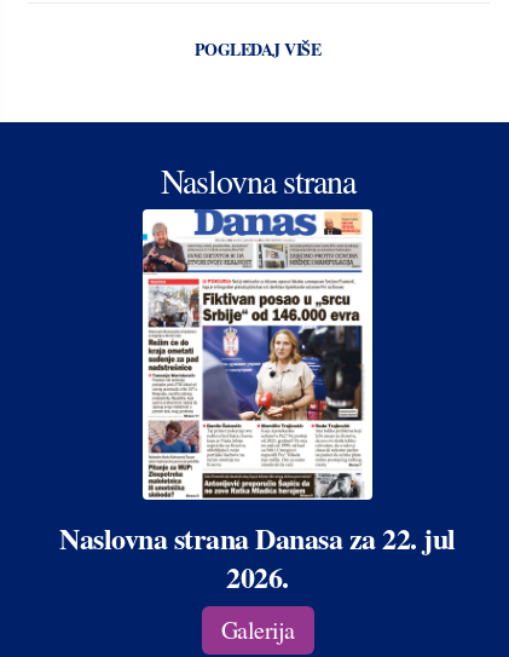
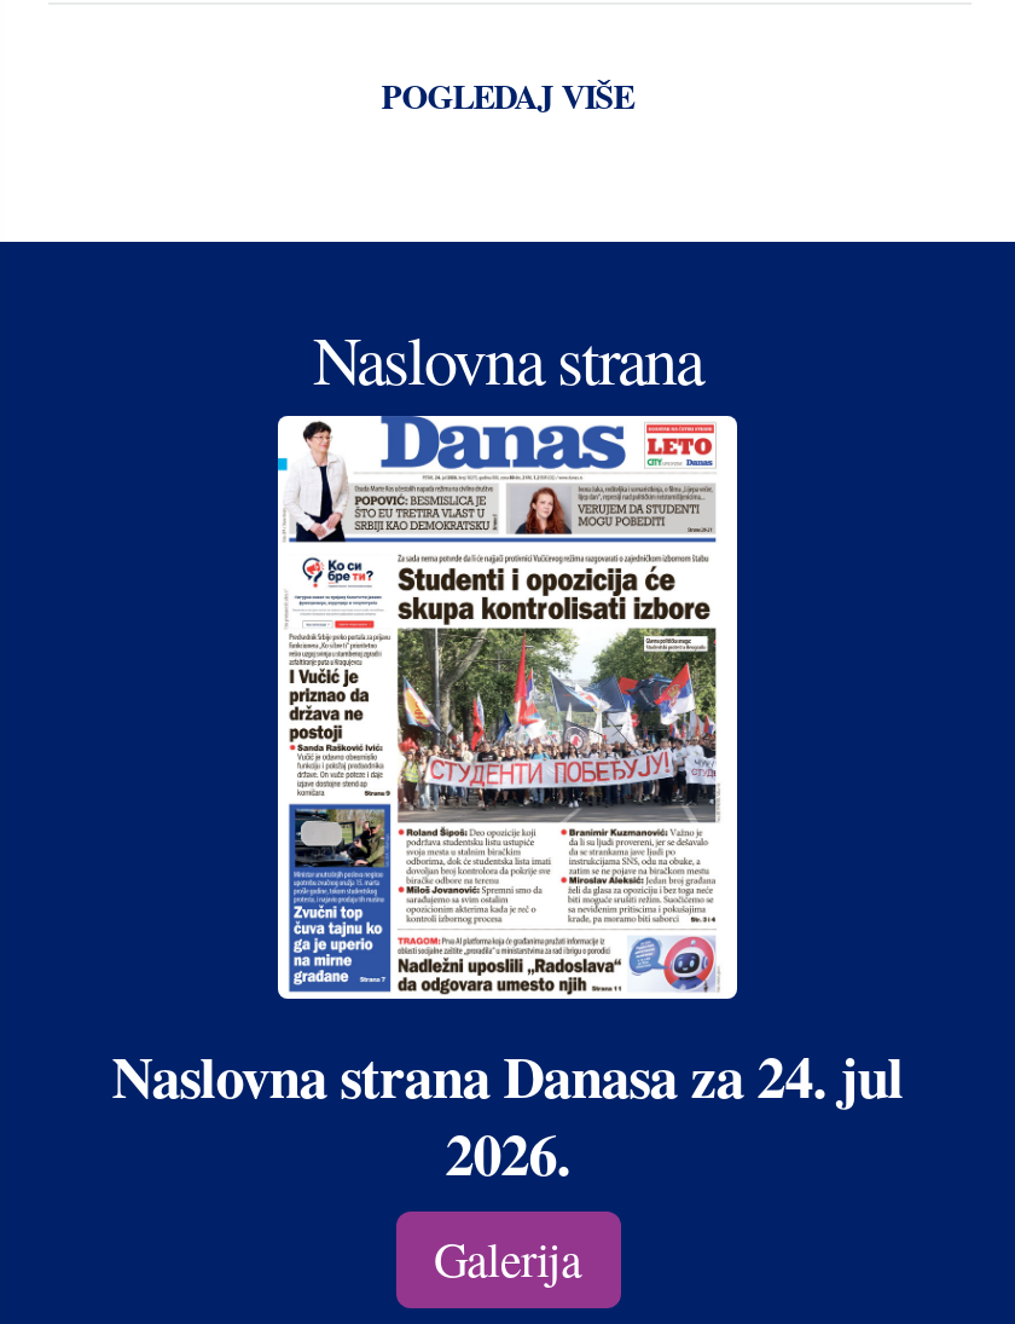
[59,211,456,559] [image] | Naslovna strana Danasa za 22. jul -> [112,421,903,1118] [image] | Naslovna strana Danasa za 24. jul

